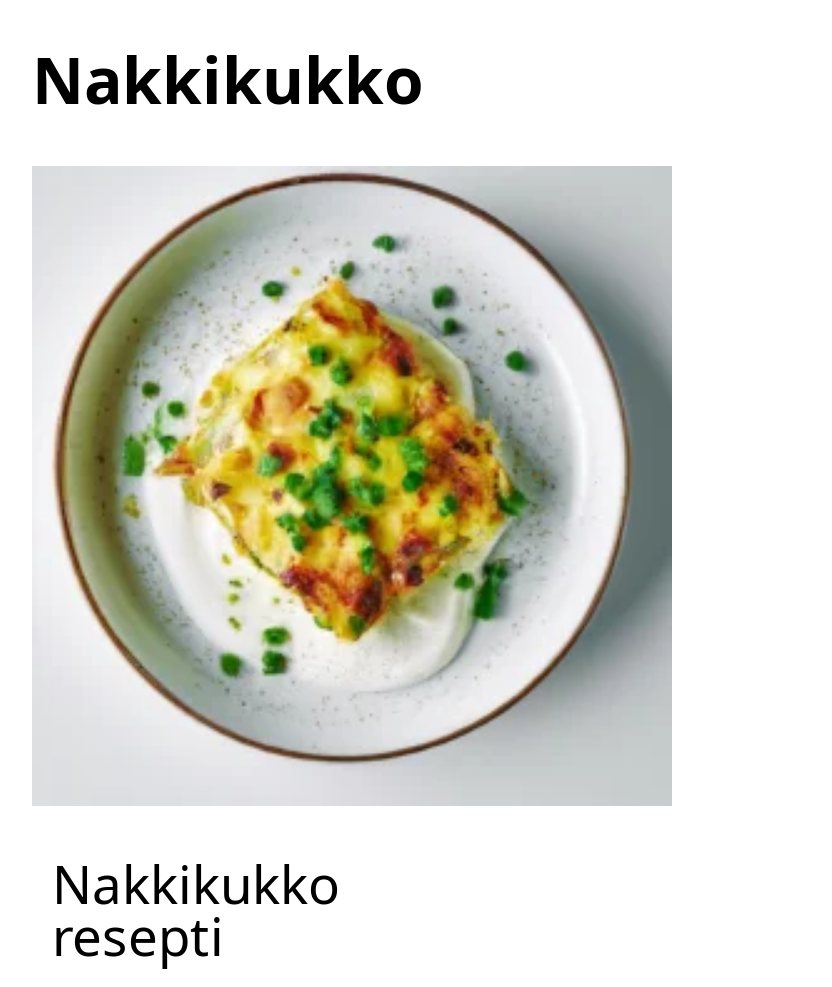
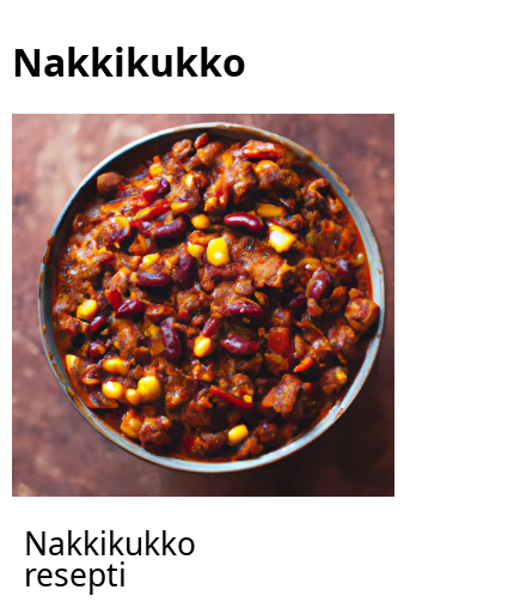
[32,168,672,806] [image] -> [11,114,396,498] [image]

